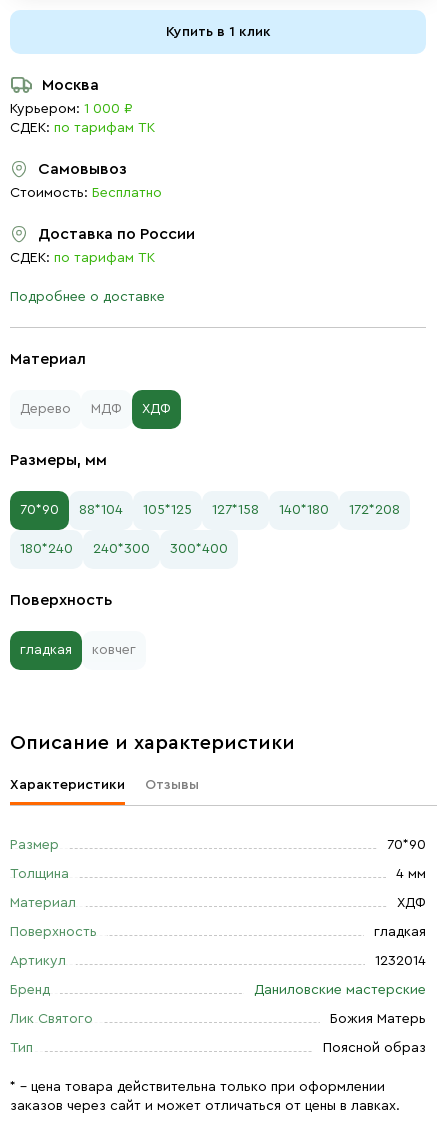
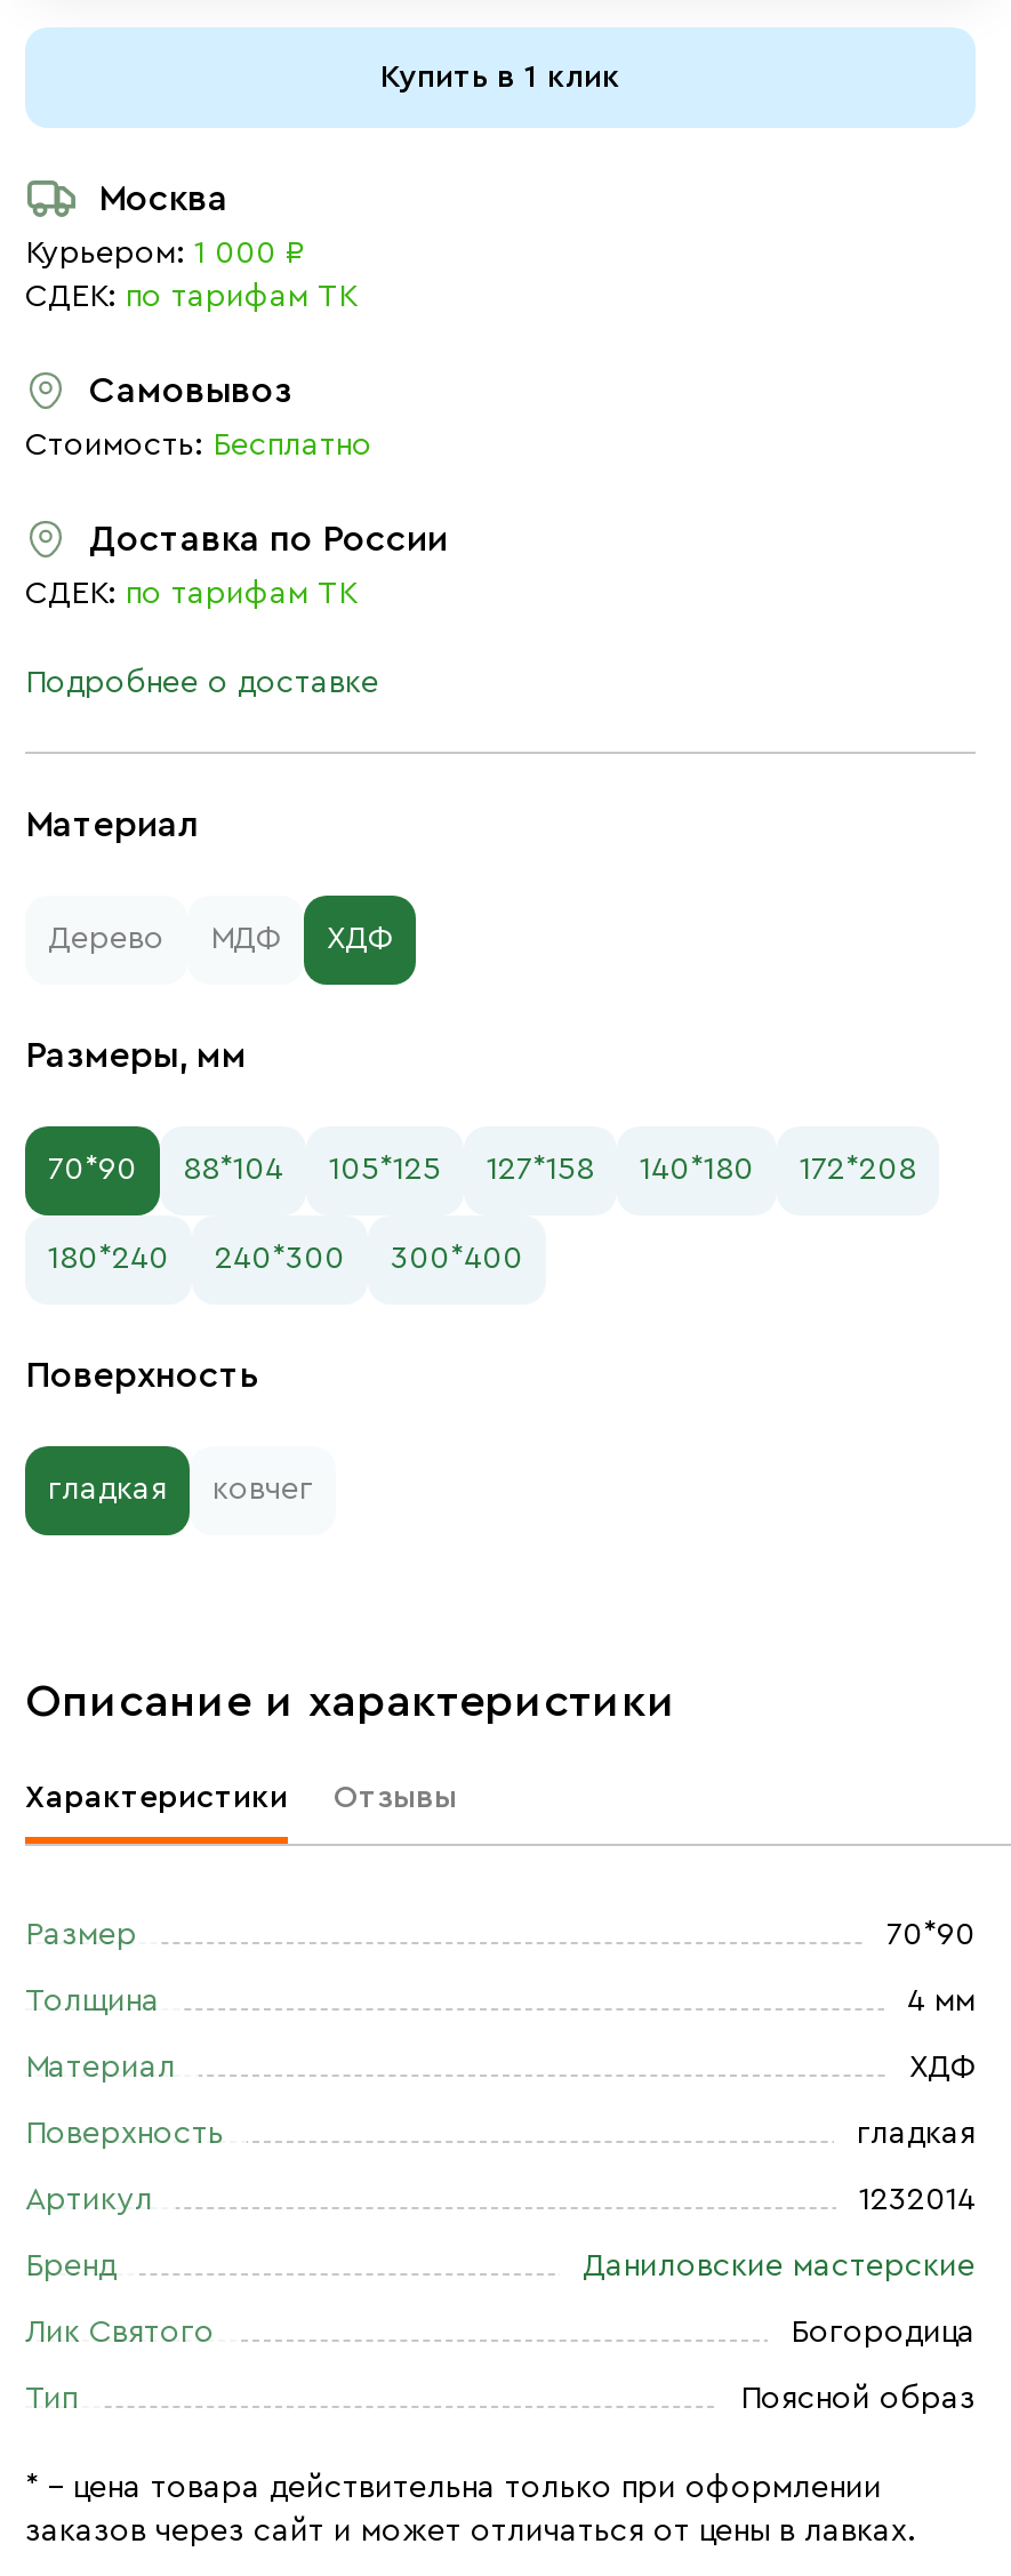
[330,1012,426,1026] Божия Матерь -> [791,2317,976,2349] Богородица

